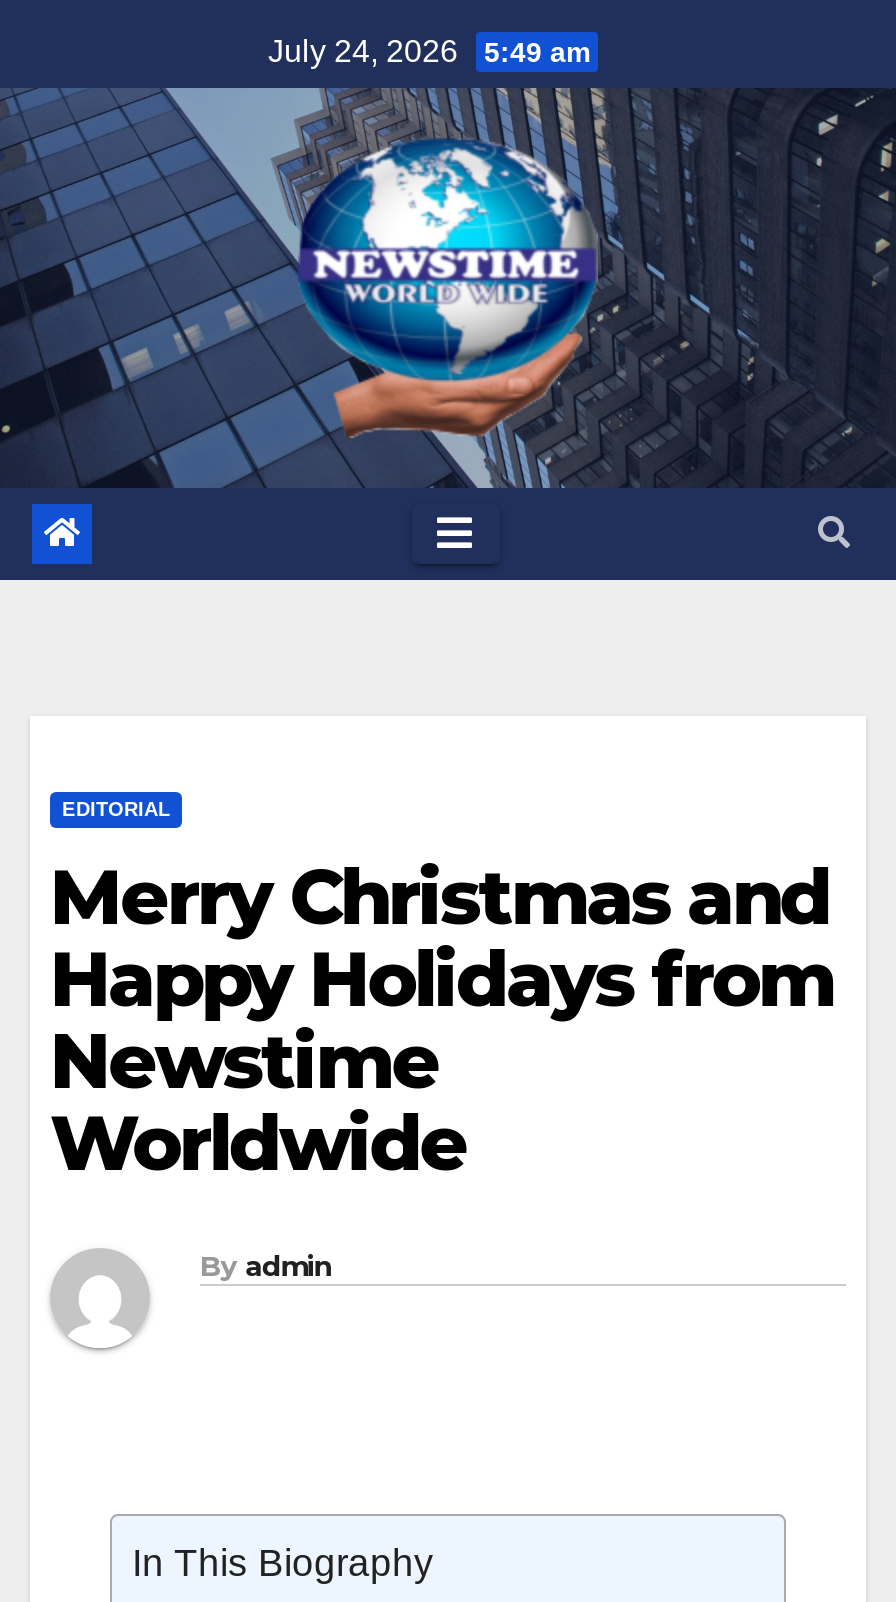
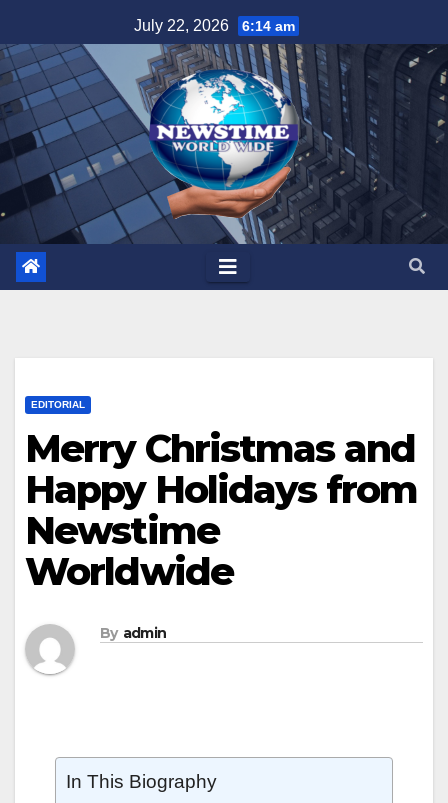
[268,34,590,68] July 24, 2026 5:49 am -> [134,17,295,34] July 22, 2026 6:14 am

